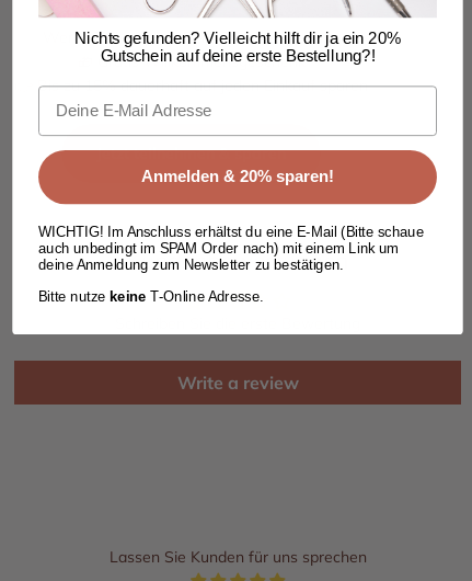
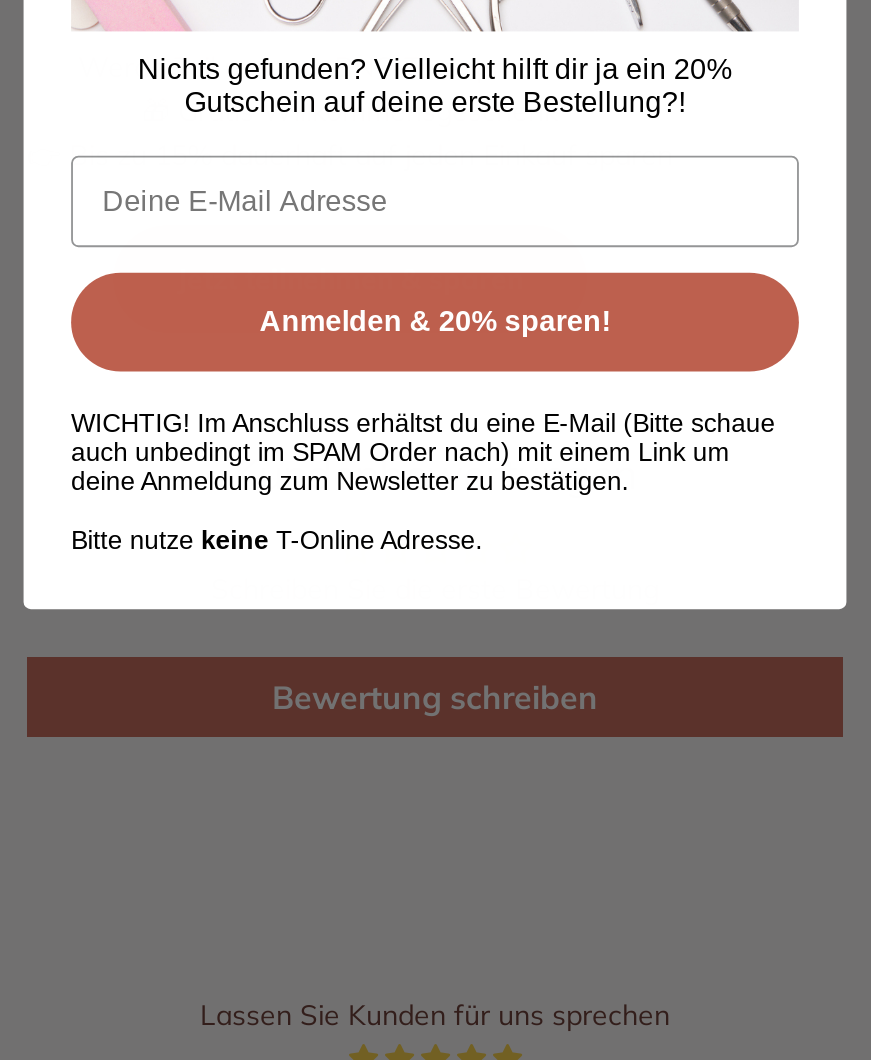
[177,371,298,393] Write a review -> [272,678,598,718] Bewertung schreiben

